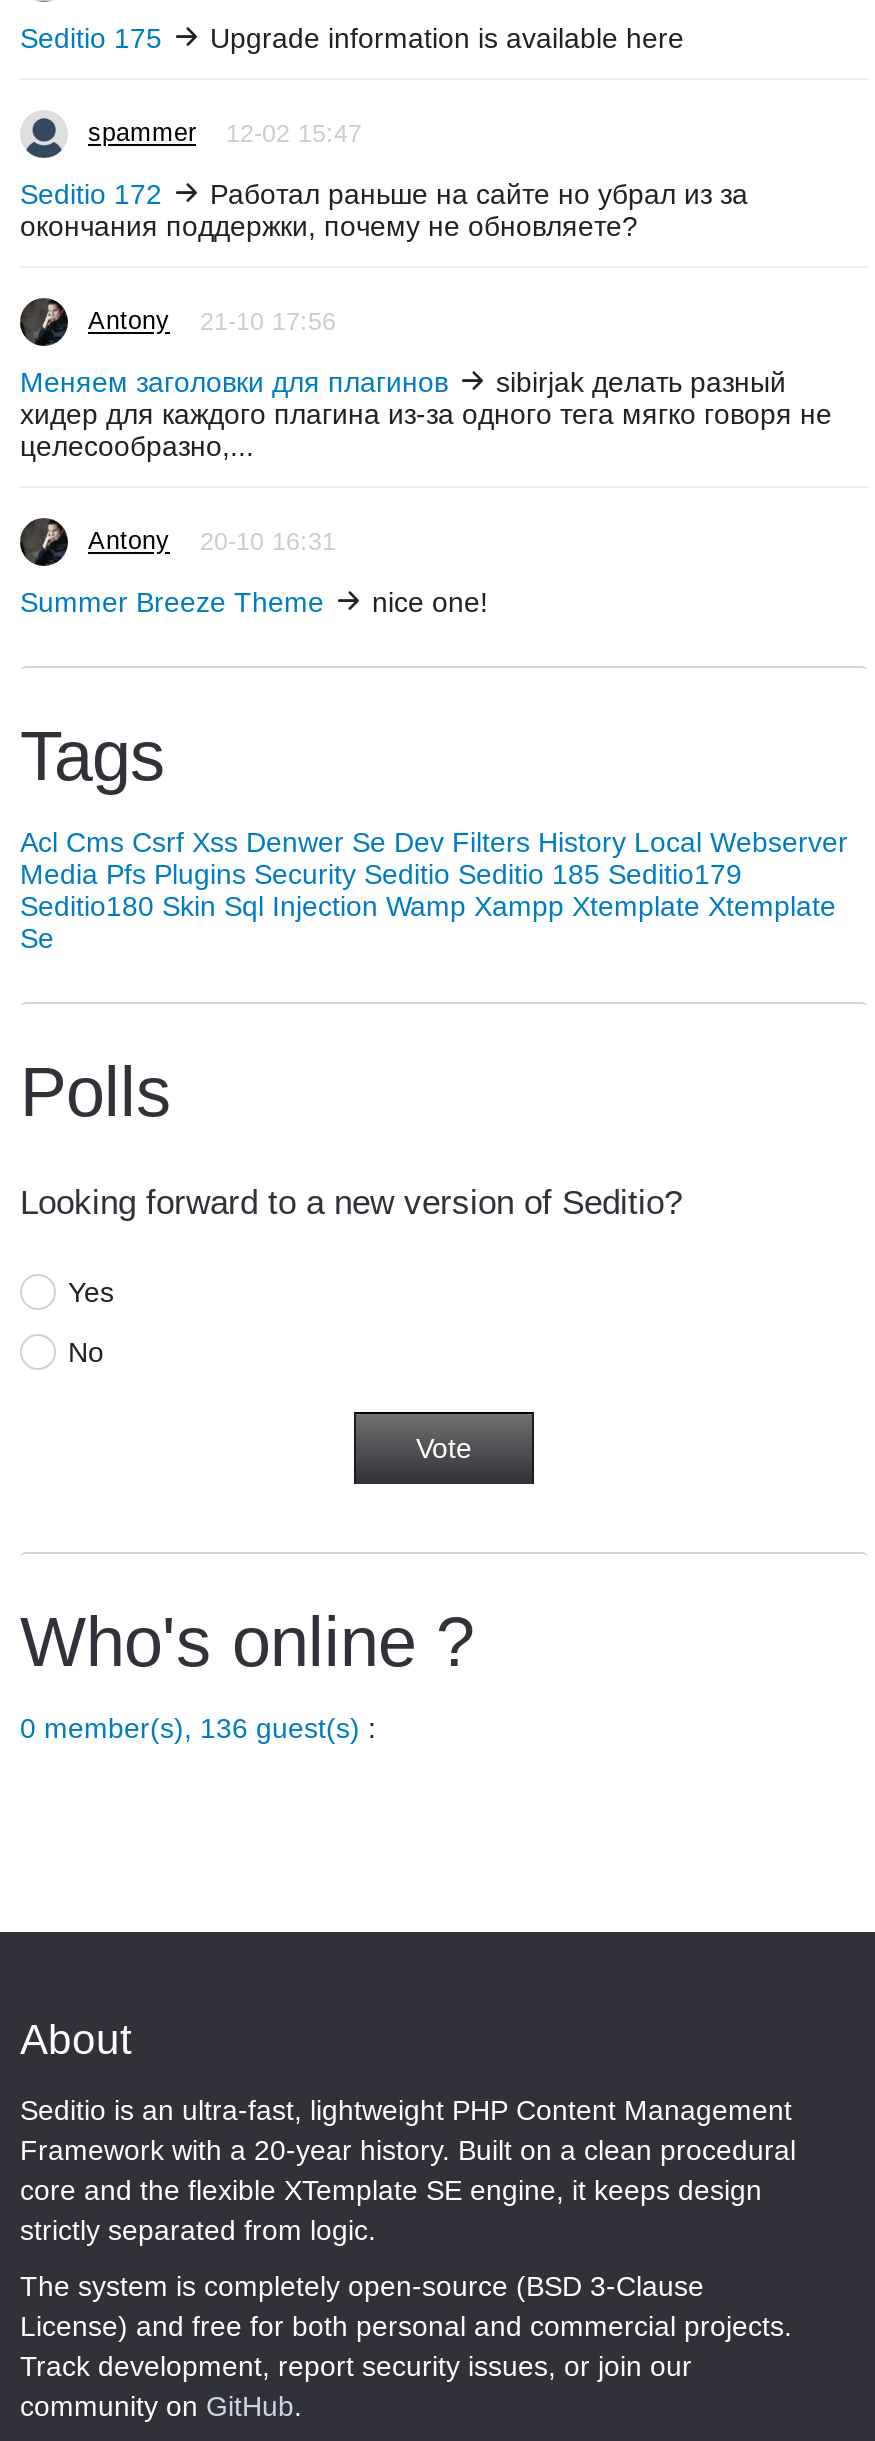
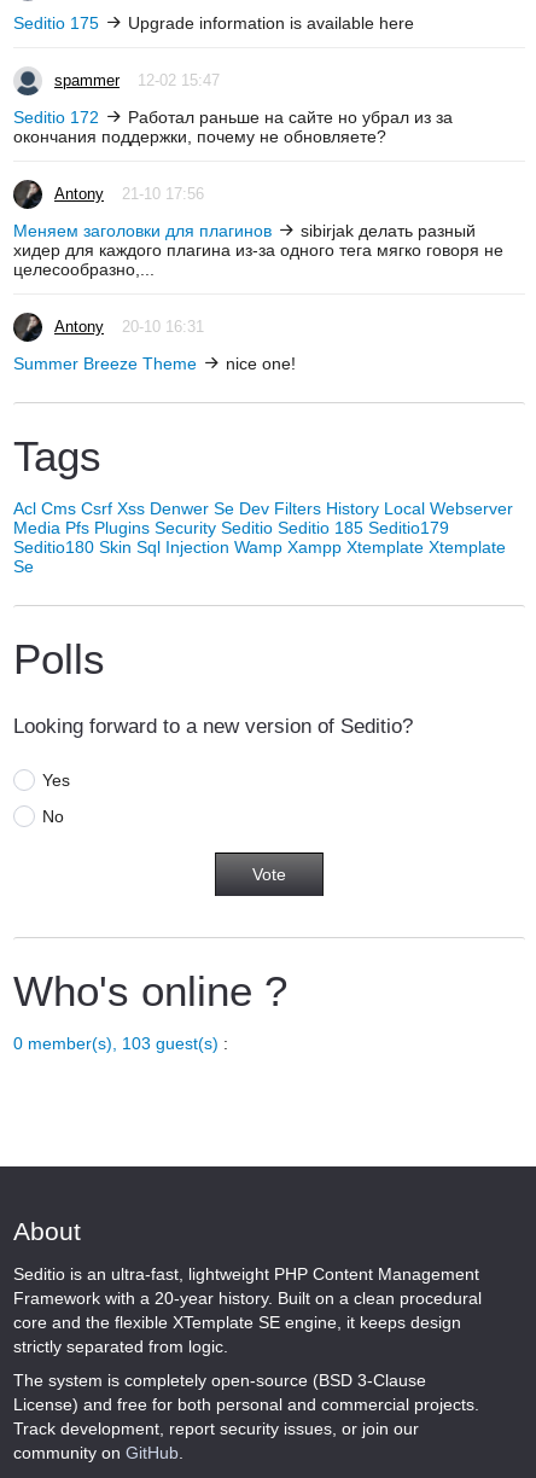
[20,1711,376,1743] 0 member(s), 136 guest(s): -> [13,1033,228,1052] 0 member(s), 103 guest(s):

